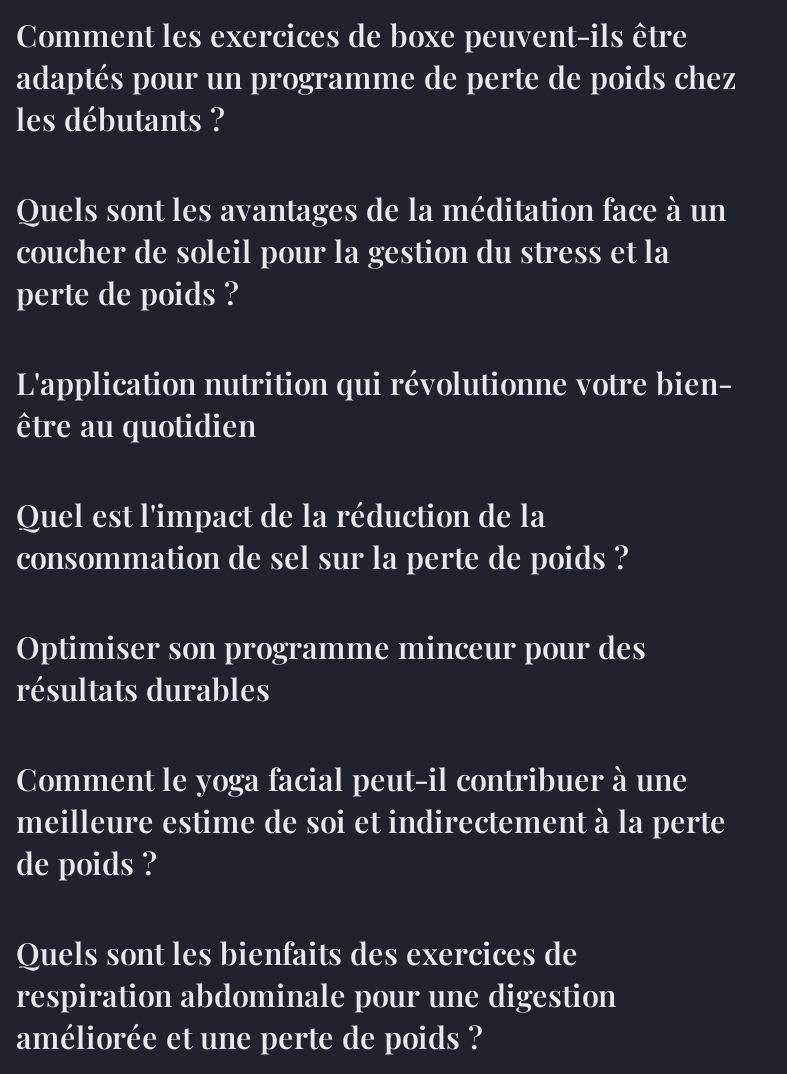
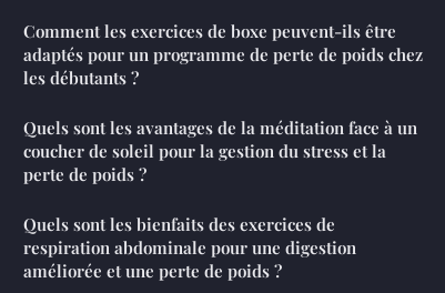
[16,363,732,883] L'application nutrition qui révolutionne votre bien- | être au quotidien | Quel est l'impact de la réduction de la | consommation de sel sur la perte de poids ? | Optimiser son programme minceur pour des | résultats durables | Comment le yoga facial peut-il contribuer à une | meilleure estime de soi et indirectement à la perte | de poids ? -> none

